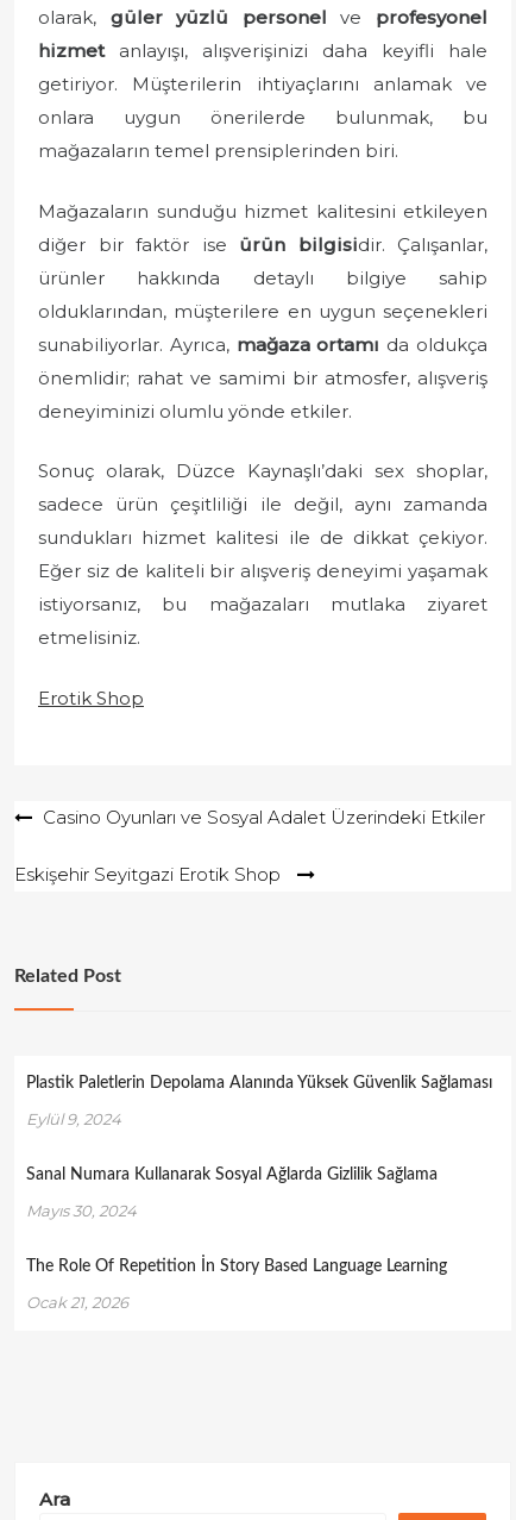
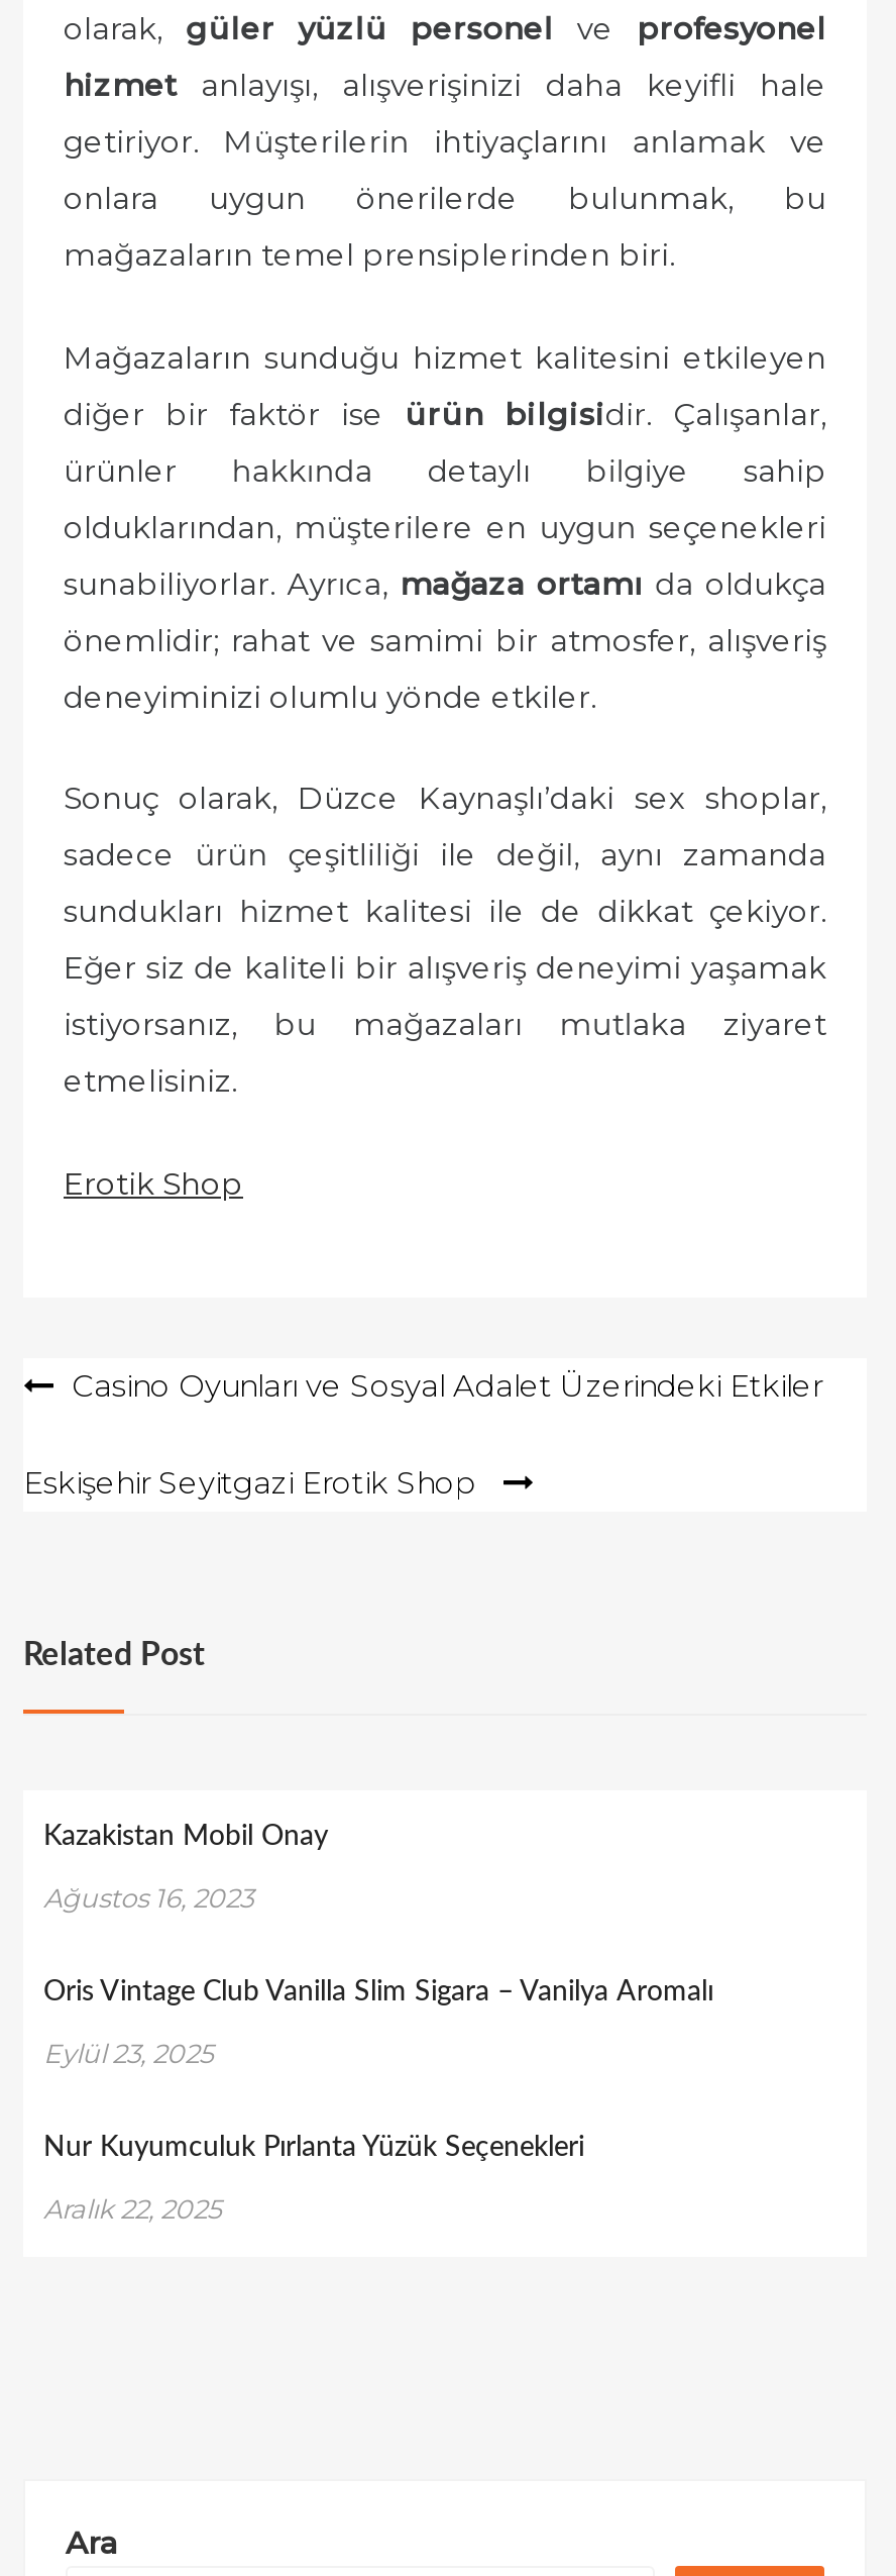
[26,1074,492,1091] Plastik Paletlerin Depolama Alanında Yüksek Güvenlik Sağlaması -> [43,1822,328,1850] Kazakistan Mobil Onay
[26,1109,121,1128] Eylül 9, 2024 -> [43,1880,253,1913] Ağustos 16, 2023
[26,1166,438,1183] Sanal Numara Kullanarak Sosyal Ağlarda Gizlilik Sağlama -> [43,1977,713,2006] Oris Vintage Club Vanilla Slim Sigara – Vanilya Aromalı
[26,1201,137,1220] Mayıs 30, 2024 -> [43,2036,213,2068] Eylül 23, 2025
[26,1258,447,1274] The Role Of Repetition İn Story Based Language Learning -> [43,2133,584,2161] Nur Kuyumculuk Pırlanta Yüzük Seçenekleri
[26,1292,128,1311] Ocak 21, 2026 -> [43,2191,221,2224] Aralık 22, 2025

